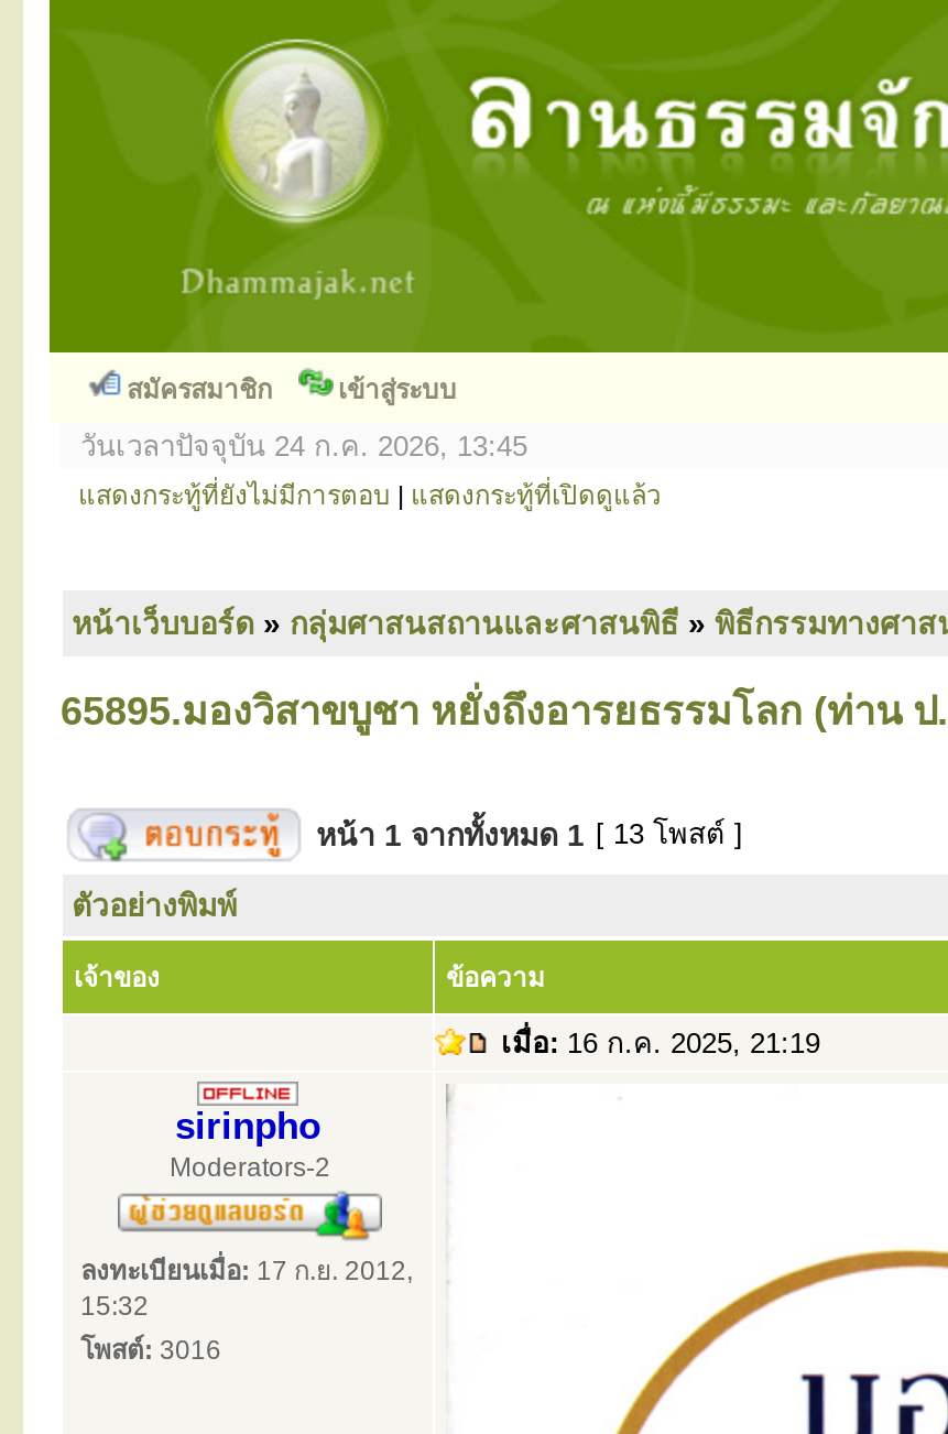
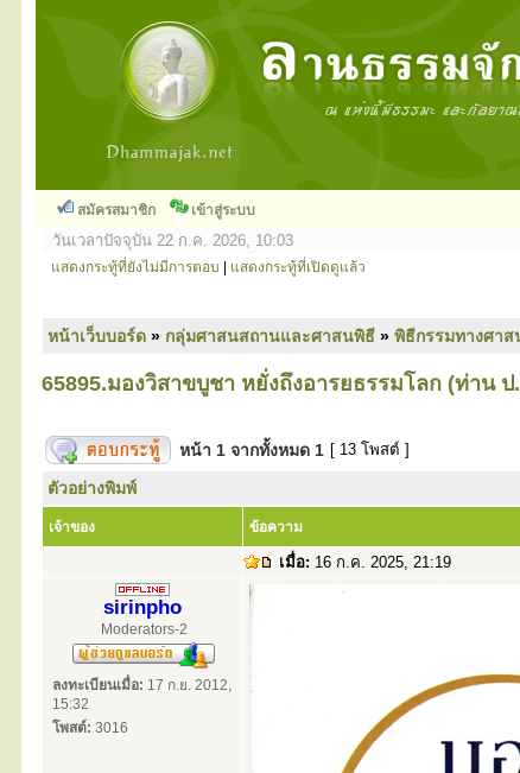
[80,430,545,463] วันเวลาปัจจุบัน 24 ก.ค. 2026, 13:45 -> [52,232,303,249] วันเวลาปัจจุบัน 22 ก.ค. 2026, 10:03

